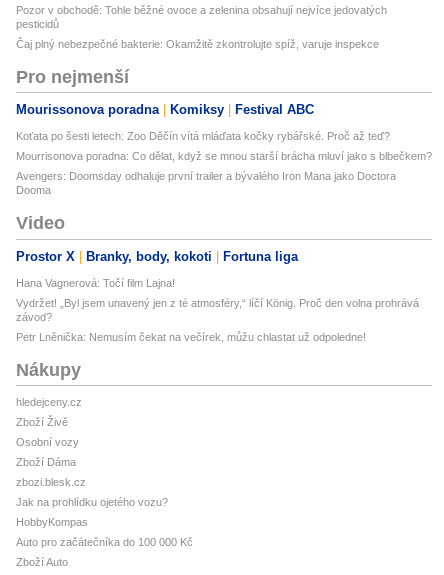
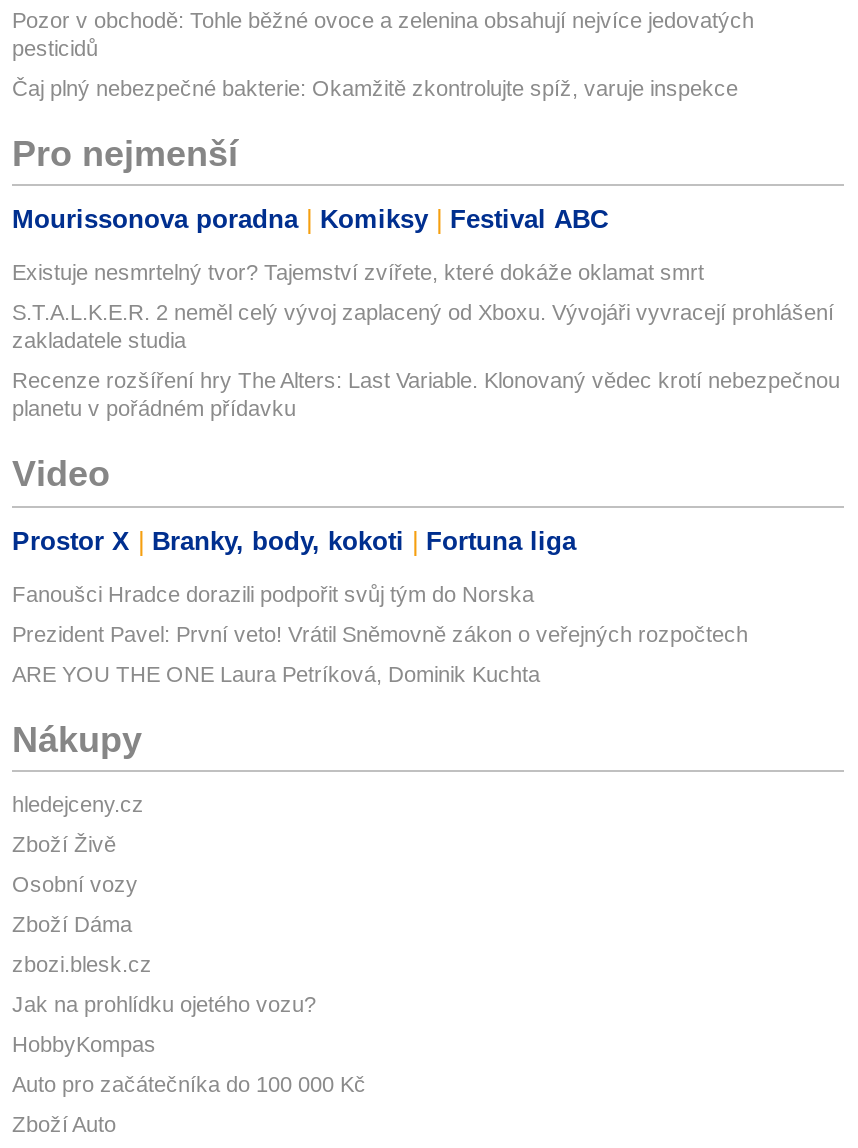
[16,130,390,142] Koťata po šesti letech: Zoo Děčín vítá mláďata kočky rybářské. Proč až teď? -> [12,261,704,285] Existuje nesmrtelný tvor? Tajemství zvířete, které dokáže oklamat smrt
[16,150,432,162] Mourrisonova poradna: Co dělat, když se mnou starší brácha mluví jako s blbečkem? -> [12,301,834,353] S.T.A.L.K.E.R. 2 neměl celý vývoj zaplacený od Xboxu. Vývojáři vyvracejí prohlášení | zakladatele studia
[16,170,396,196] Avengers: Doomsday odhaluje první trailer a bývalého Iron Mana jako Doctora | Dooma -> [12,369,840,421] Recenze rozšíření hry The Alters: Last Variable. Klonovaný vědec krotí nebezpečnou | planetu v pořádném přídavku
[16,277,175,289] Hana Vagnerová: Točí film Lajna! -> [12,582,534,606] Fanoušci Hradce dorazili podpořit svůj tým do Norska
[16,297,419,323] Vydržet! „Byl jsem unavený jen z té atmosféry,“ líčí König. Proč den volna prohrává | závod? -> [12,622,748,646] Prezident Pavel: První veto! Vrátil Sněmovně zákon o veřejných rozpočtech
[16,331,366,343] Petr Lněnička: Nemusím čekat na večírek, můžu chlastat už odpoledne! -> [12,662,540,686] ARE YOU THE ONE Laura Petríková, Dominik Kuchta

